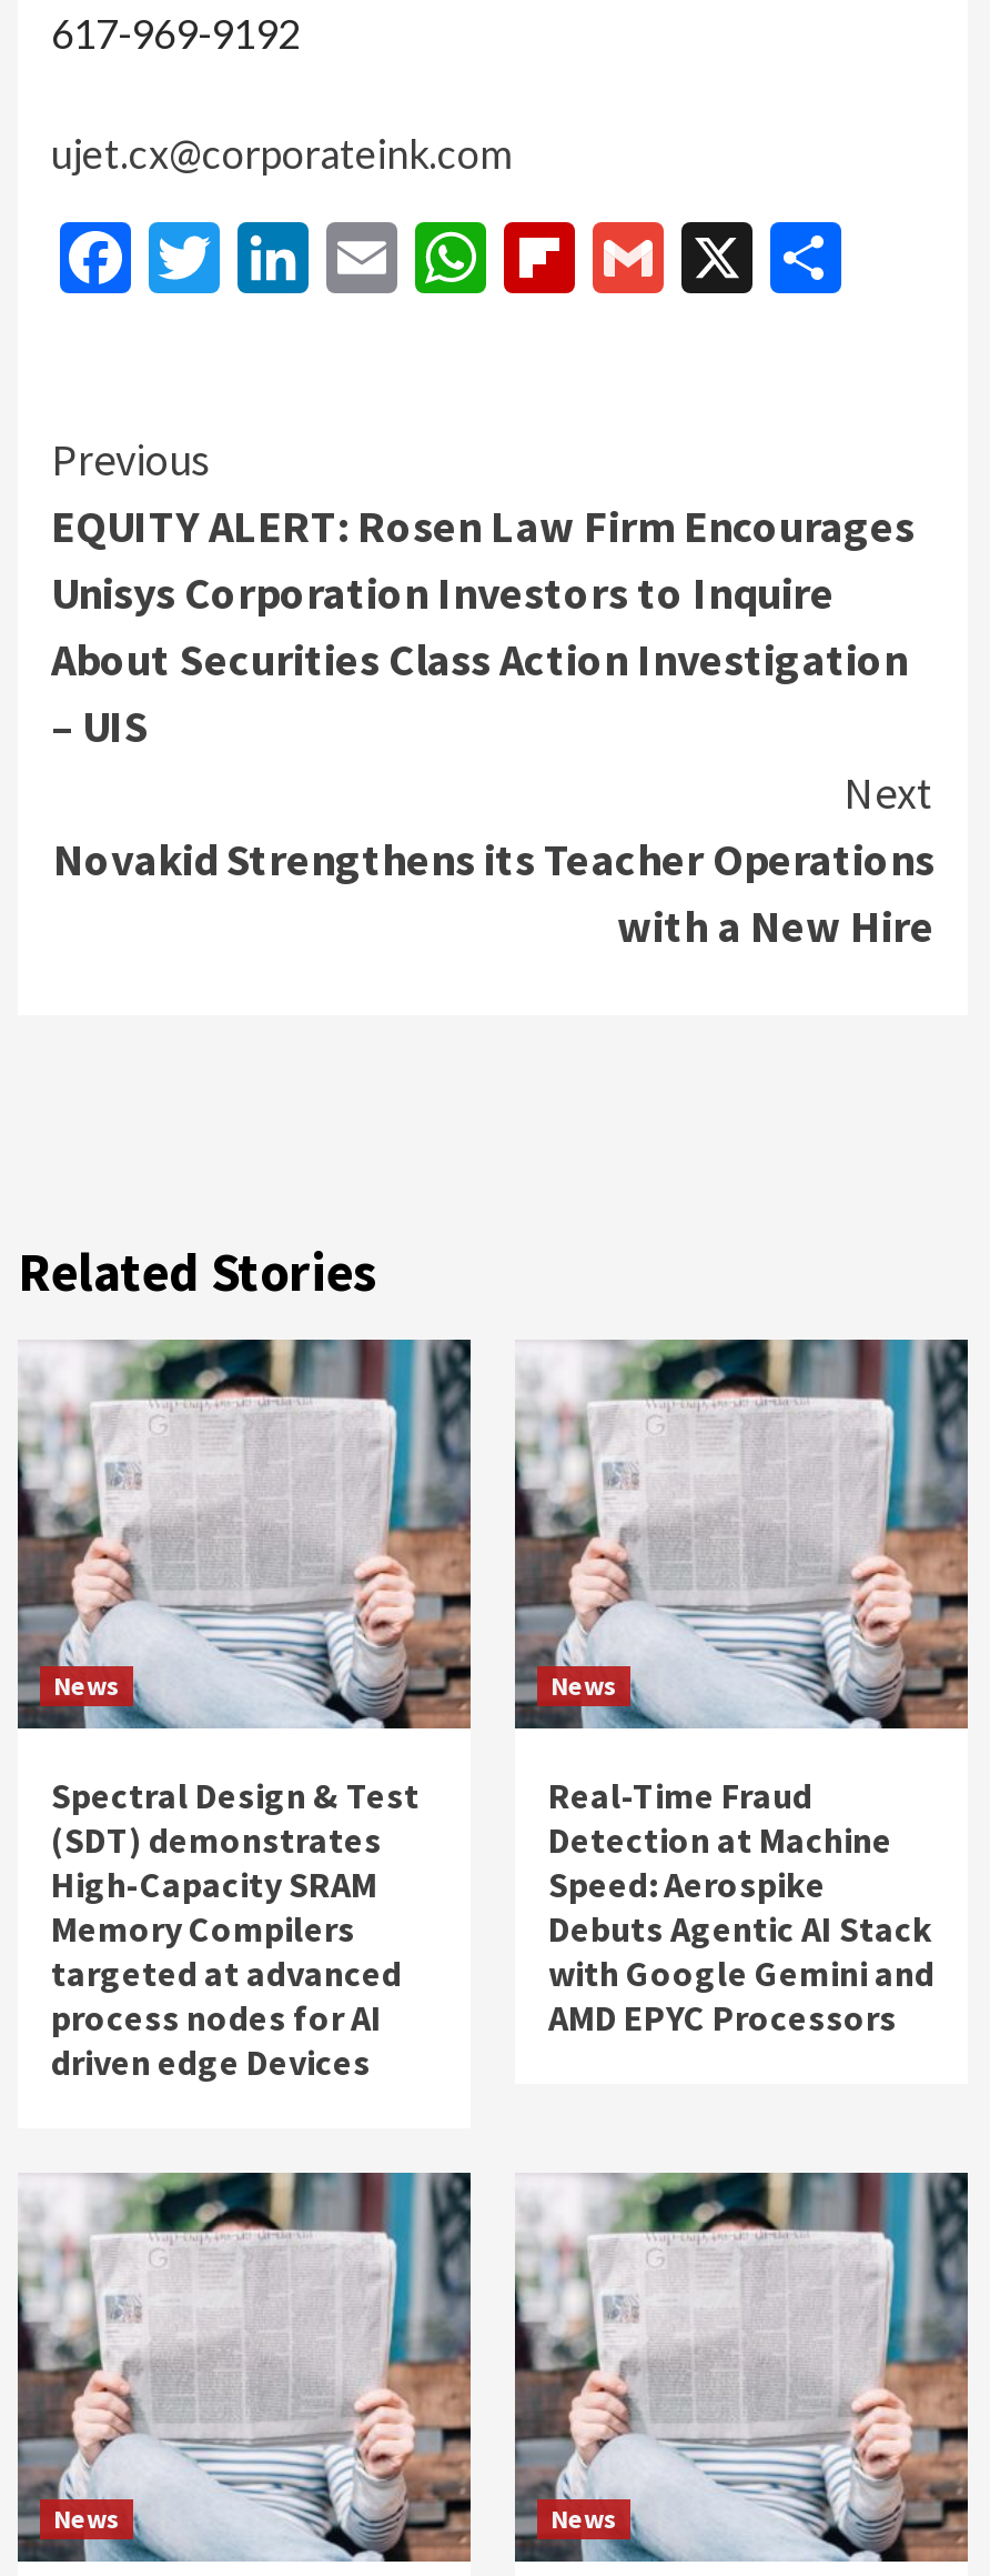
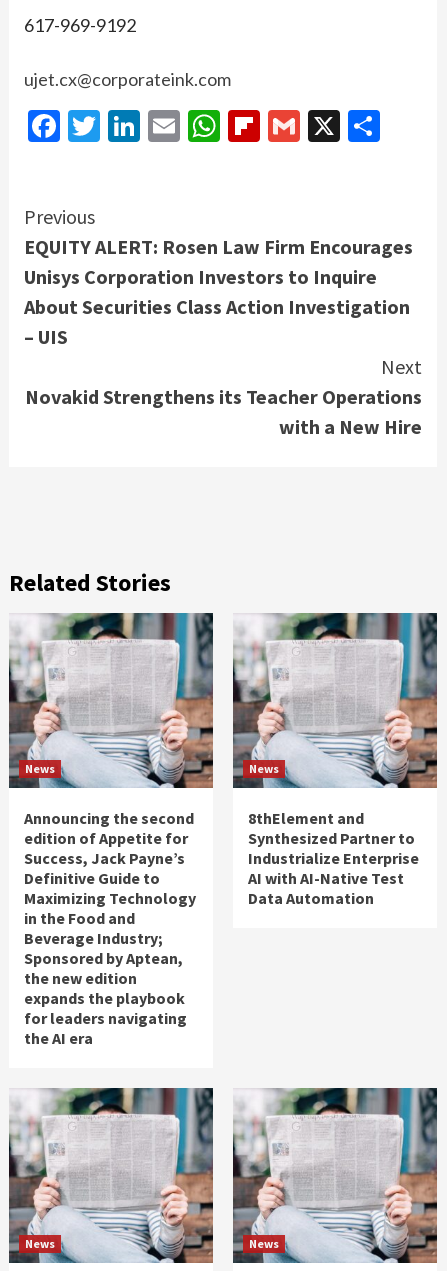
[51,1773,420,2084] Spectral Design & Test | (SDT) demonstrates | High-Capacity SRAM | Memory Compilers | targeted at advanced | process nodes for AI | driven edge Devices -> [24,808,196,1048] Announcing the second | edition of Appetite for | Success, Jack Payne’s | Definitive Guide to | Maximizing Technology | in the Food and | Beverage Industry; | Sponsored by Aptean, | the new edition | expands the playbook | for leaders navigating | the AI era
[548,1773,935,2039] Real-Time Fraud | Detection at Machine | Speed: Aerospike | Debuts Agentic AI Stack | with Google Gemini and | AMD EPYC Processors -> [248,808,419,908] 8thElement and | Synthesized Partner to | Industrialize Enterprise | AI with AI-Native Test | Data Automation

